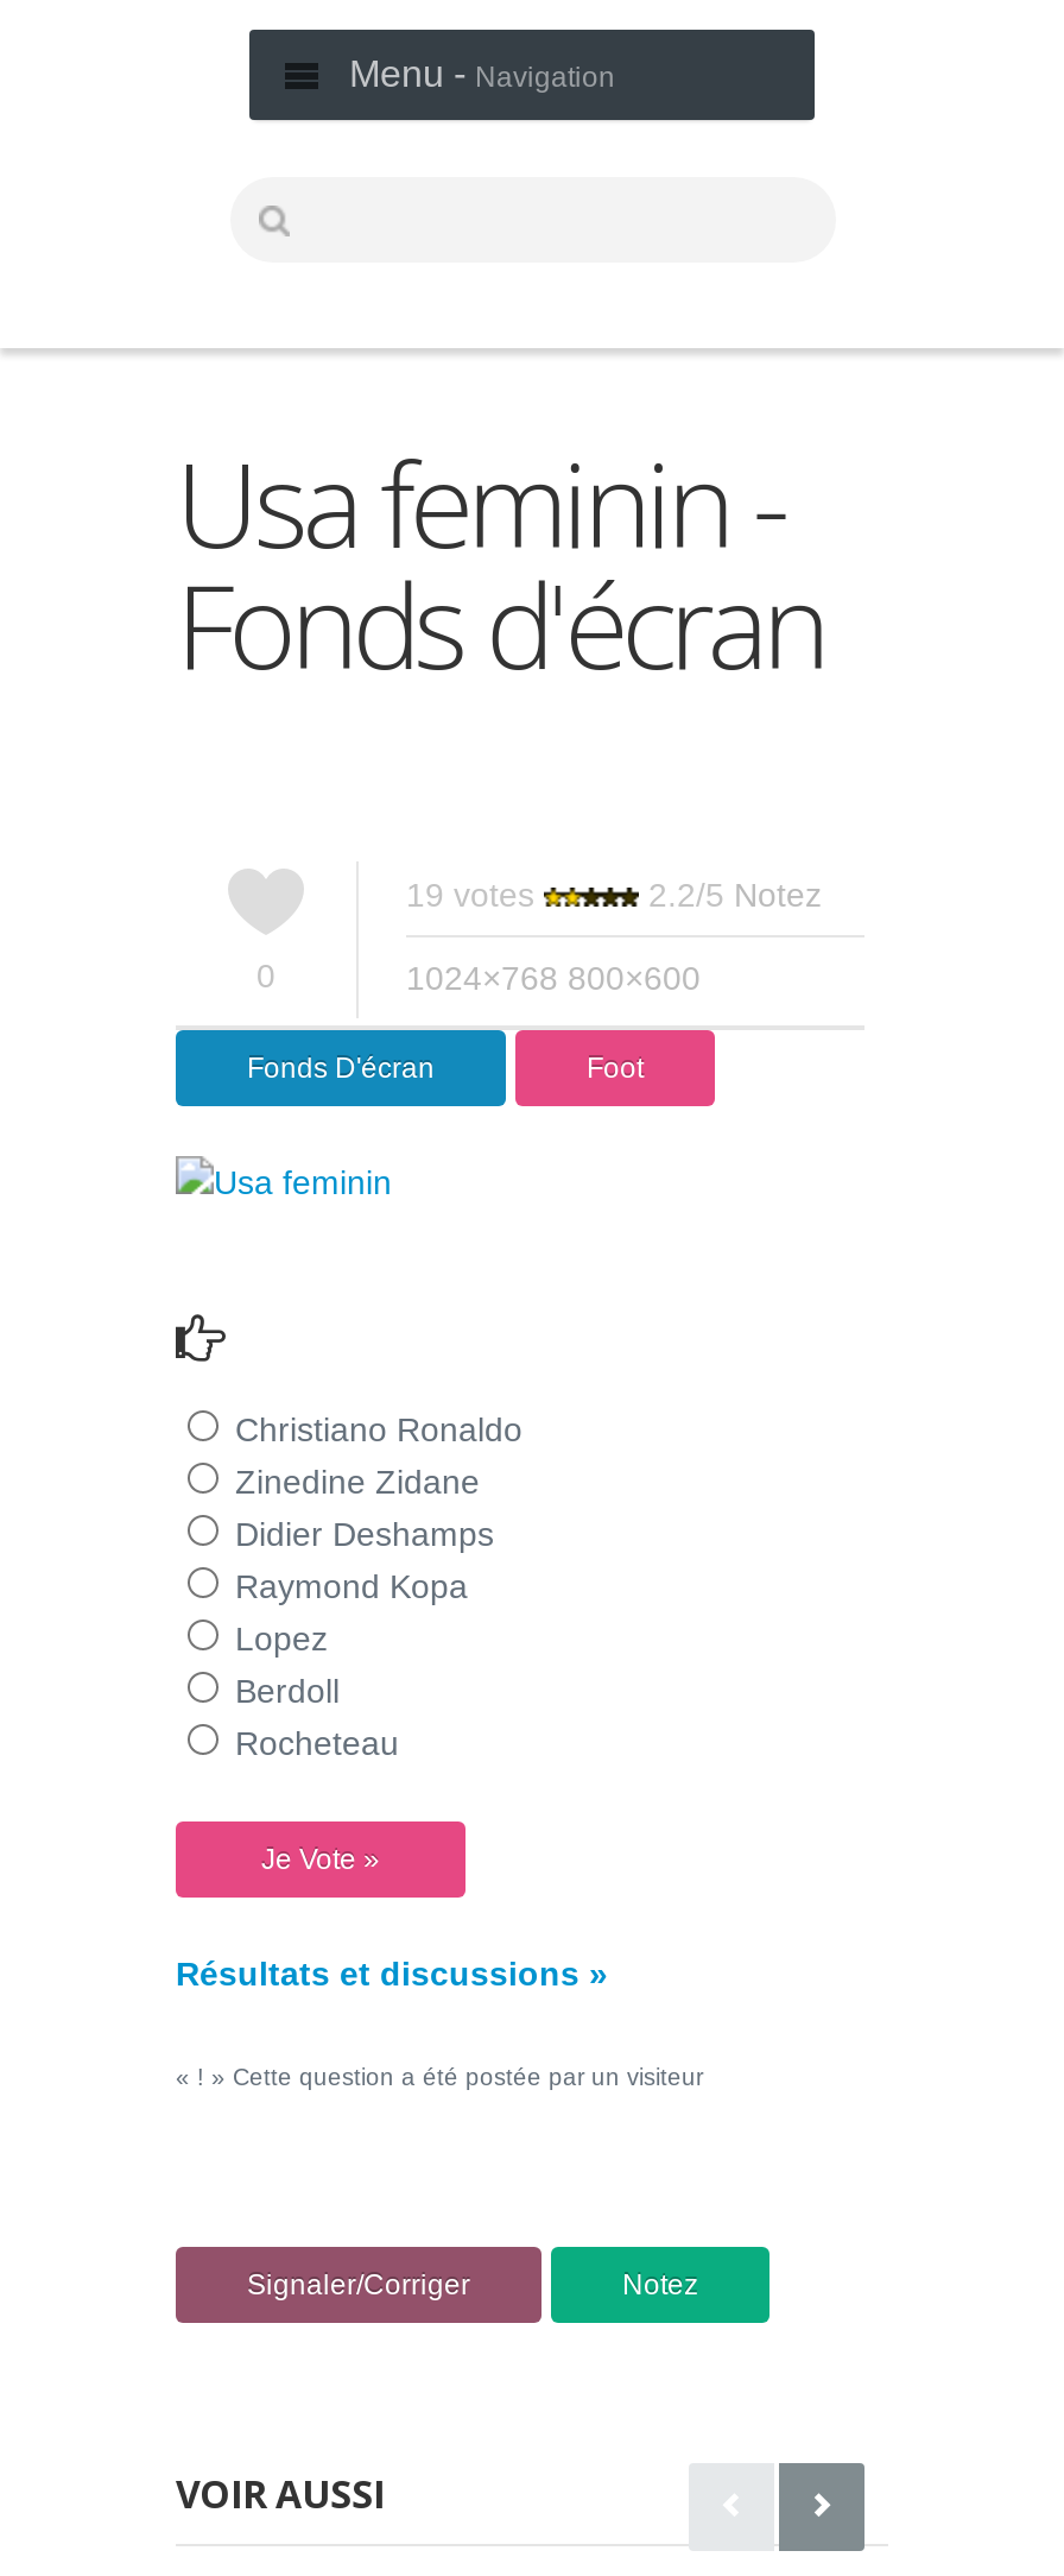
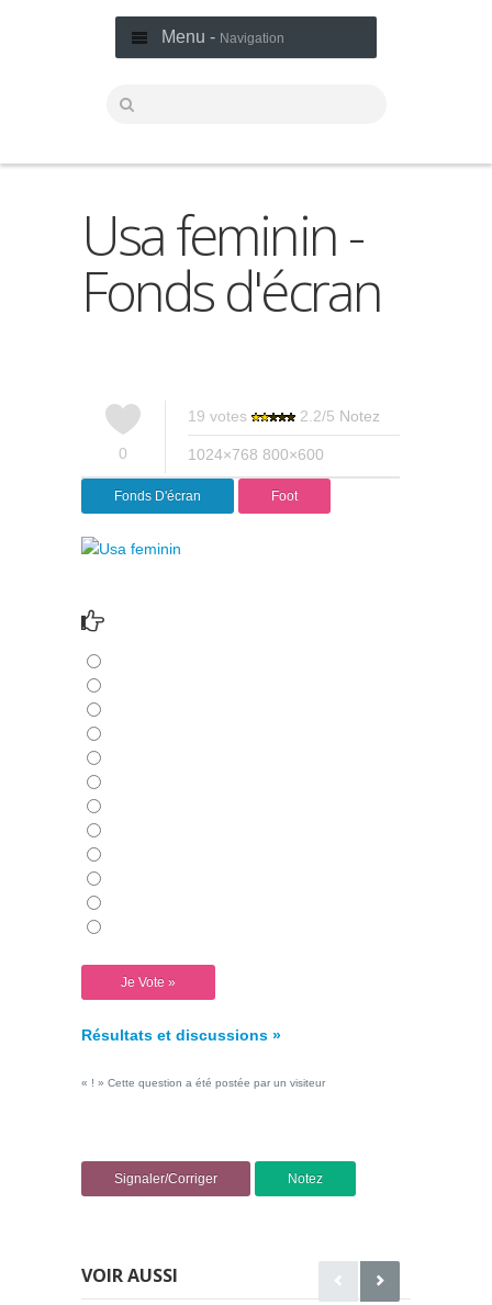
[226,1411,522,1763] Christiano Ronaldo | Zinedine Zidane | Didier Deshamps | Raymond Kopa | Lopez | Berdoll | Rocheteau -> none

